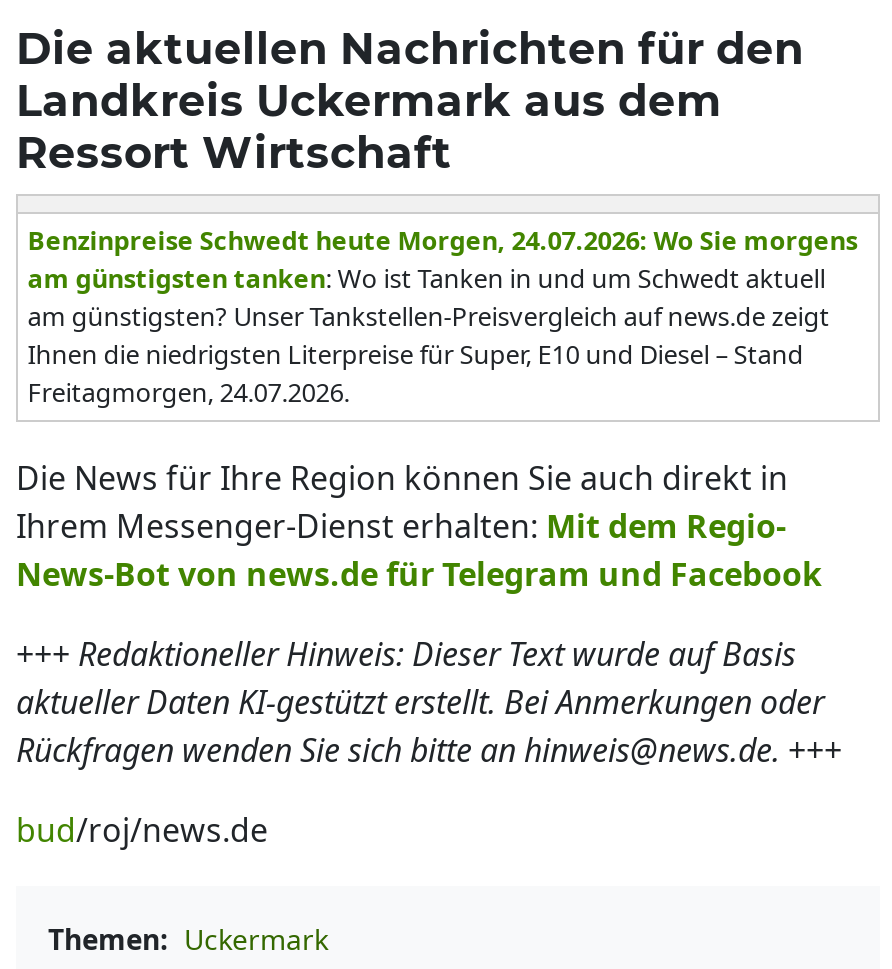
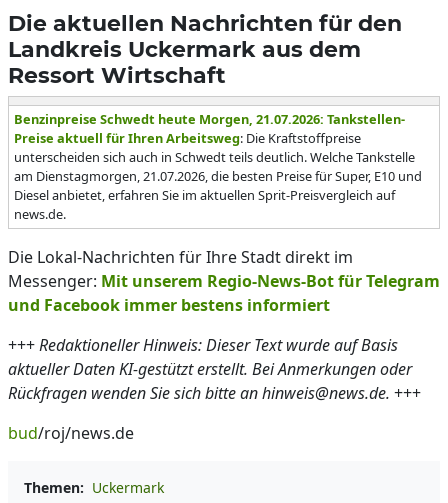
[28,222,858,410] Benzinpreise Schwedt heute Morgen, 24.07.2026: Wo Sie morgens | am günstigsten tanken: Wo ist Tanken in und um Schwedt aktuell | am günstigsten? Unser Tankstellen-Preisvergleich auf news.de zeigt | Ihnen die niedrigsten Literpreise für Super, E10 und Diesel – Stand | Freitagmorgen, 24.07.2026. -> [14,110,422,223] Benzinpreise Schwedt heute Morgen, 21.07.2026: Tankstellen- | Preise aktuell für Ihren Arbeitsweg: Die Kraftstoffpreise | unterscheiden sich auch in Schwedt teils deutlich. Welche Tankstelle | am Dienstagmorgen, 21.07.2026, die besten Preise für Super, E10 und | Diesel anbietet, erfahren Sie im aktuellen Sprit-Preisvergleich auf | news.de.
[16,456,822,596] Die News für Ihre Region können Sie auch direkt in | Ihrem Messenger-Dienst erhalten: Mit dem Regio- | News-Bot von news.de für Telegram und Facebook -> [8,246,440,316] Die Lokal-Nachrichten für Ihre Stadt direkt im | Messenger: Mit unserem Regio-News-Bot für Telegram | und Facebook immer bestens informiert

